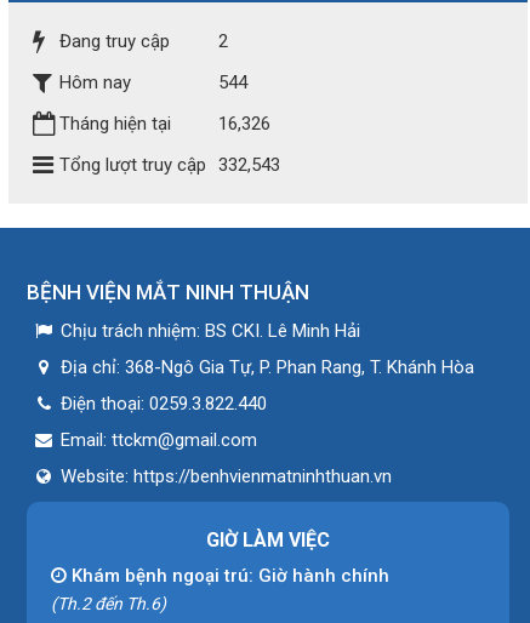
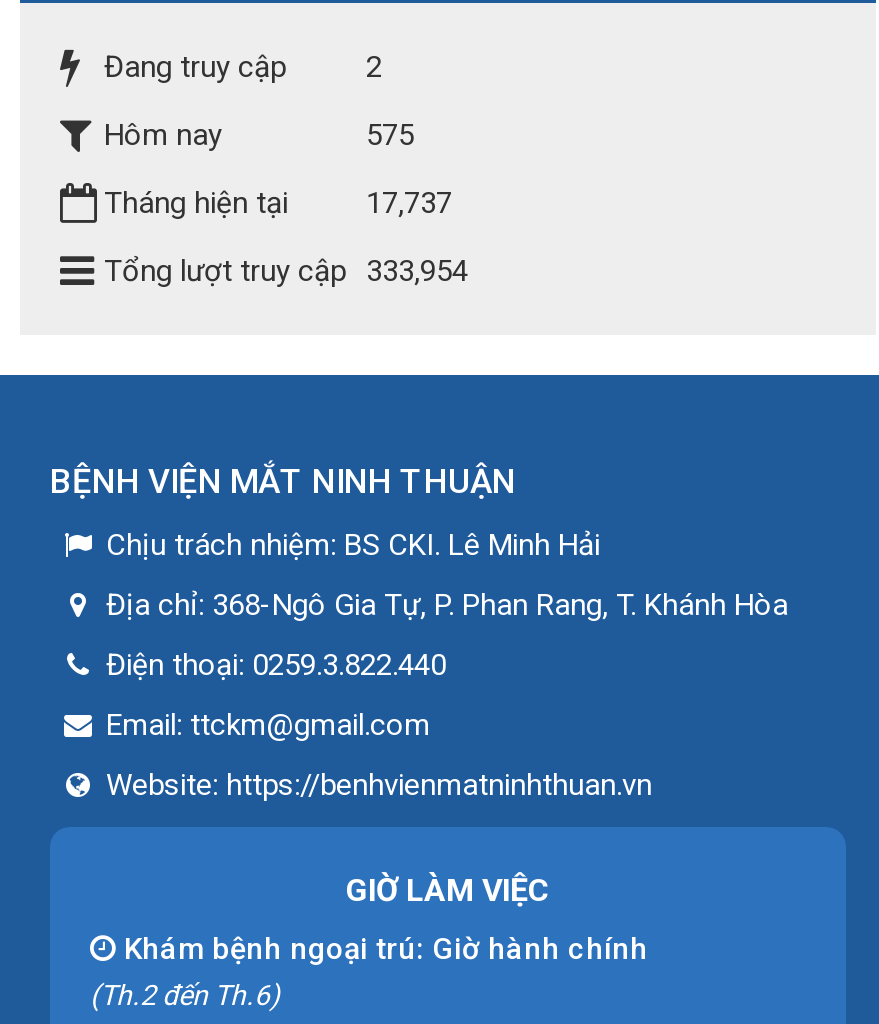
[218,72,247,93] 544 -> [366,117,414,153] 575
[218,113,270,135] 16,326 -> [366,185,452,221] 17,737
[59,154,280,176] Tổng lượt truy cập 332,543 -> [104,253,468,289] Tổng lượt truy cập 333,954

